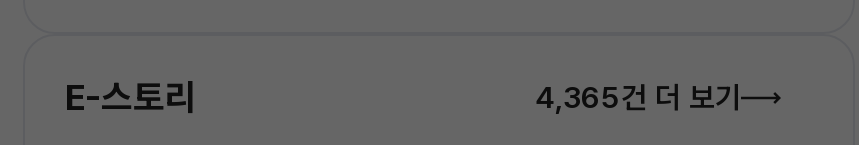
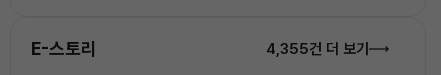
[535,80,741,116] 4,365건 더 보기 -> [266,40,369,58] 4,355건 더 보기

